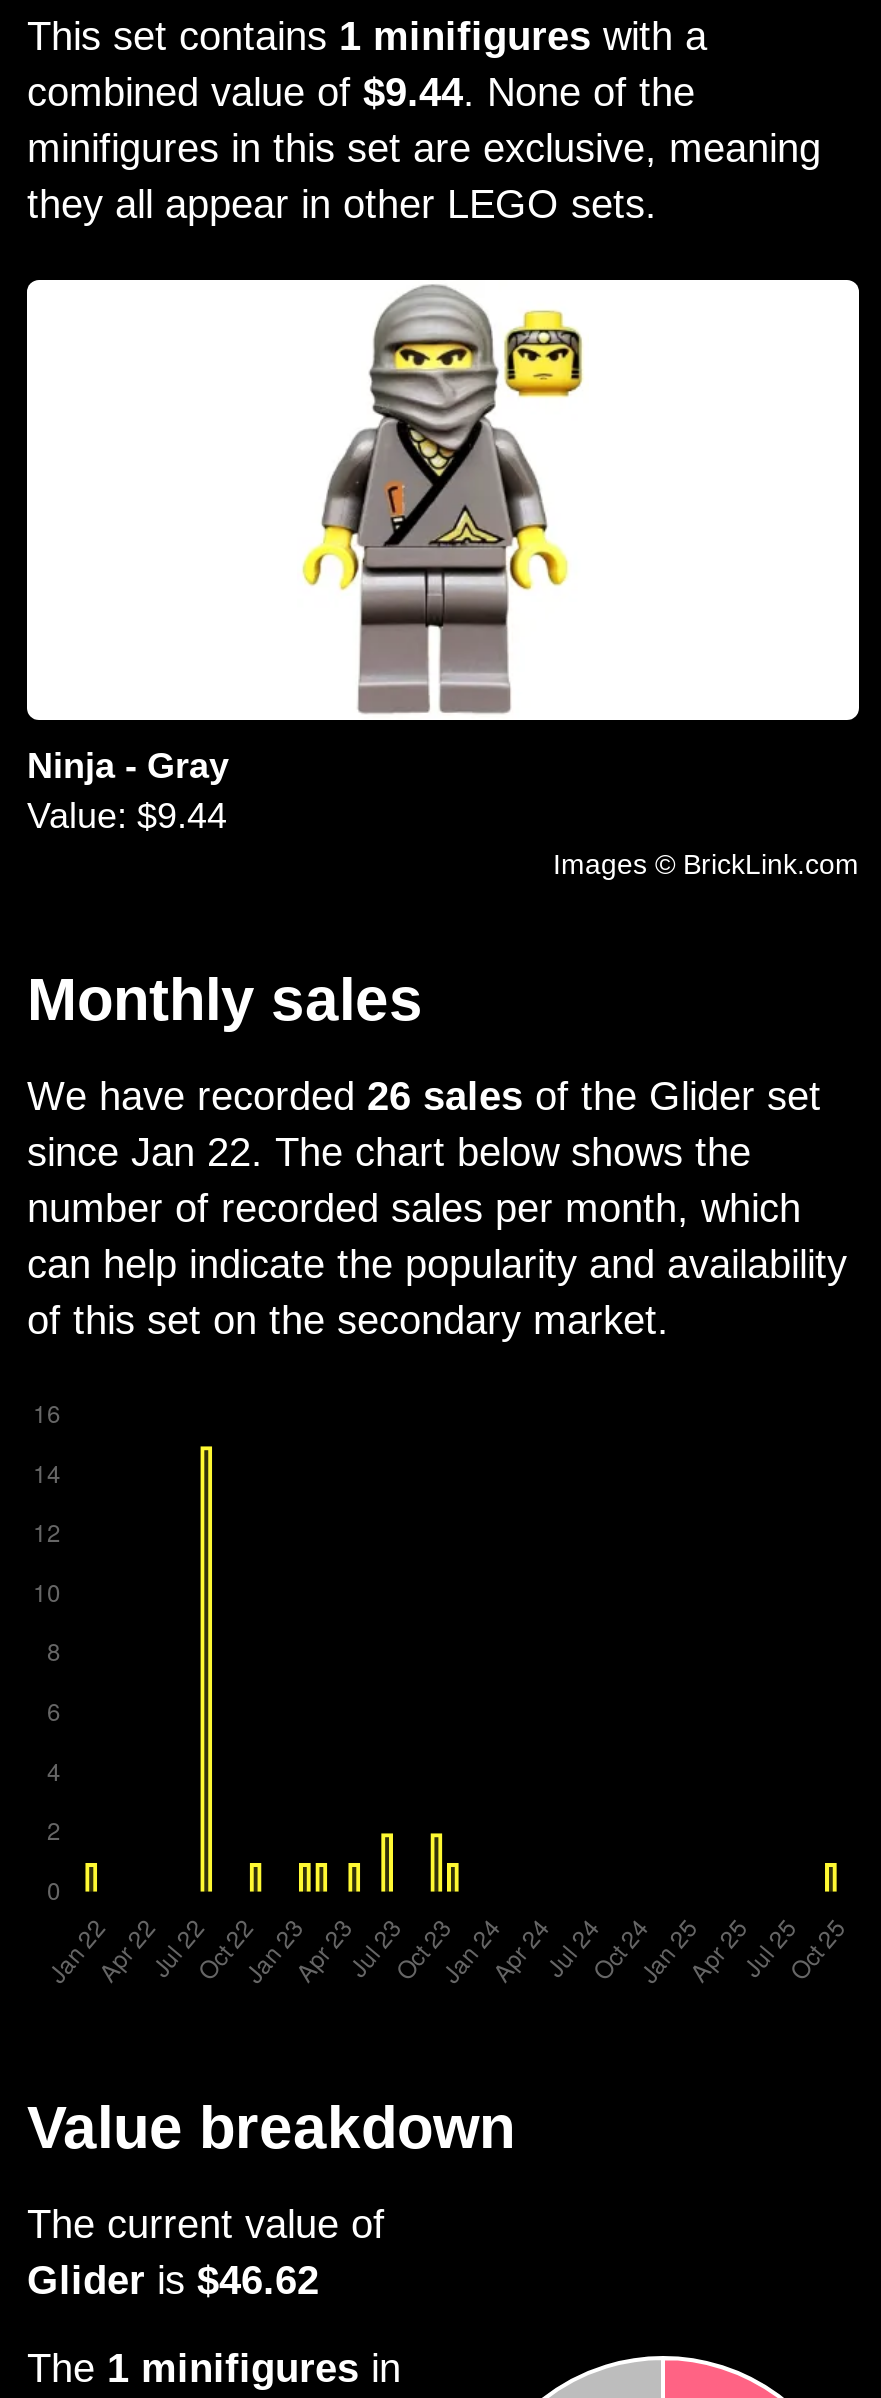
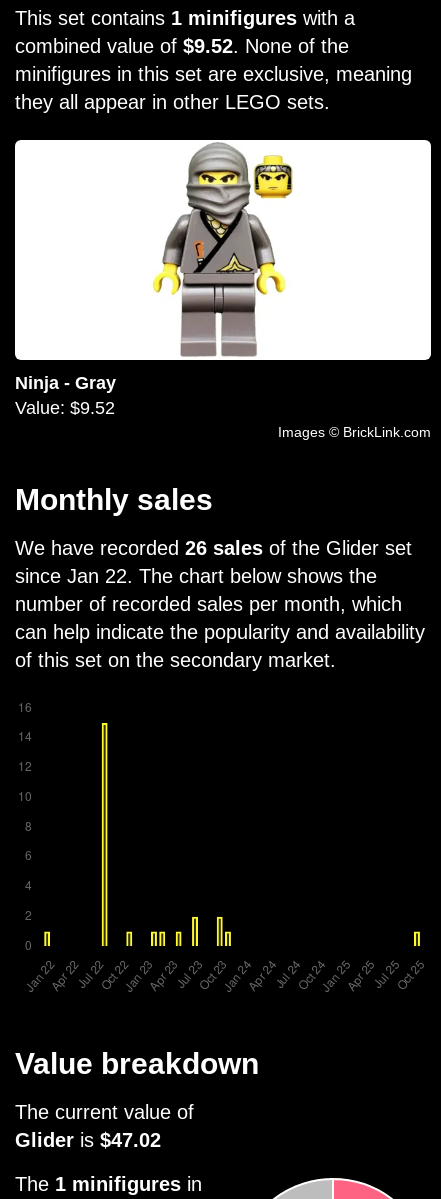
[27,70,695,114] combined value of $9.44. None of the -> [15,35,349,57] combined value of $9.52. None of the
[27,796,227,836] Value: $9.44 -> [15,398,115,418] Value: $9.52
[27,2258,319,2302] Glider is $46.62 -> [15,1129,161,1151] Glider is $47.02

